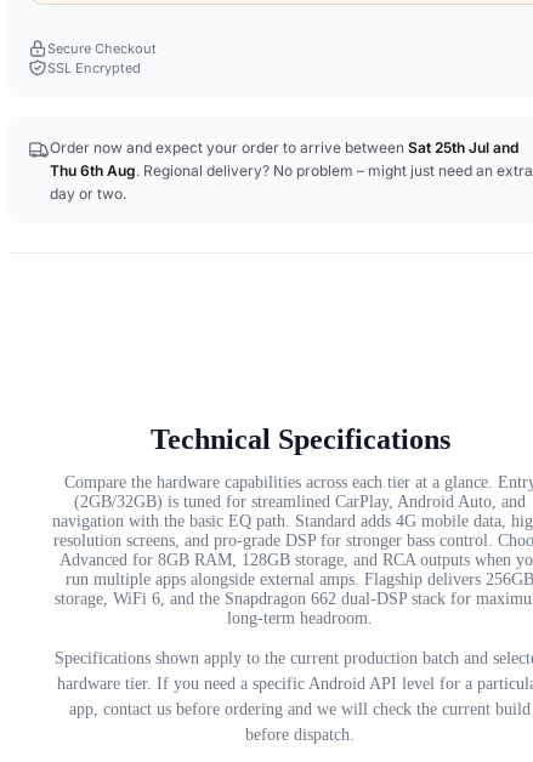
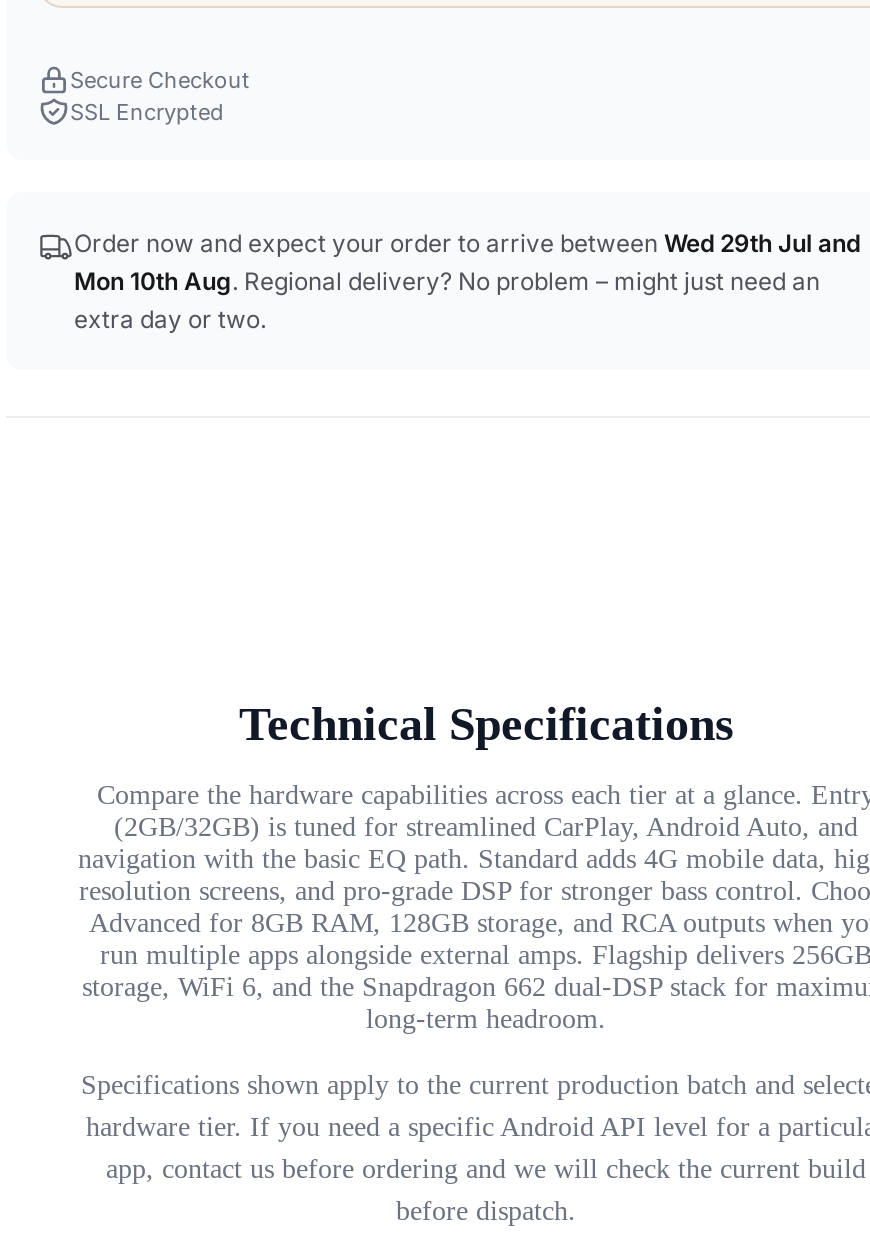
[50,138,533,203] Order now and expect your order to arrive between Sat 25th Jul and | Thu 6th Aug. Regional delivery? No problem – might just need an extra | day or two. -> [74,228,860,334] Order now and expect your order to arrive between Wed 29th Jul and | Mon 10th Aug. Regional delivery? No problem – might just need an | extra day or two.

